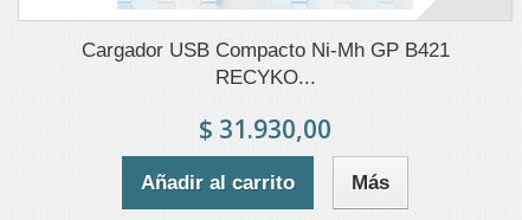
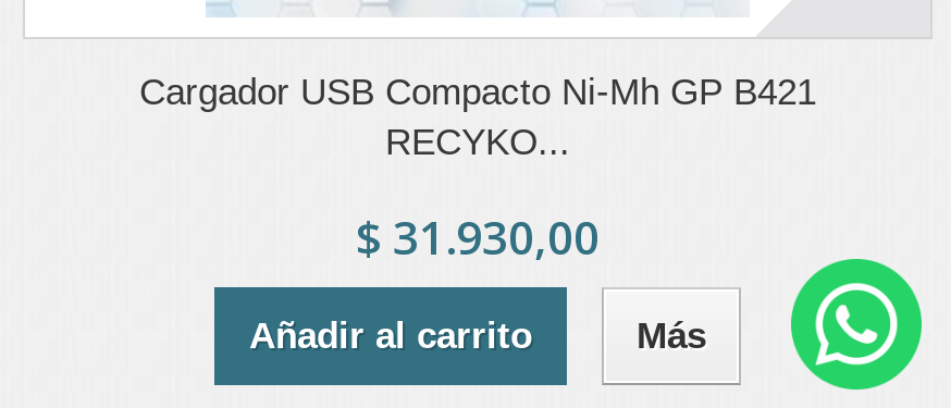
none -> [789,257,924,392] [image]

